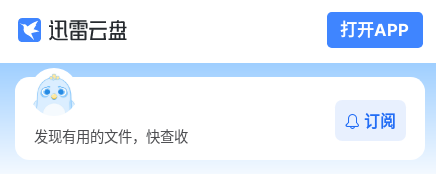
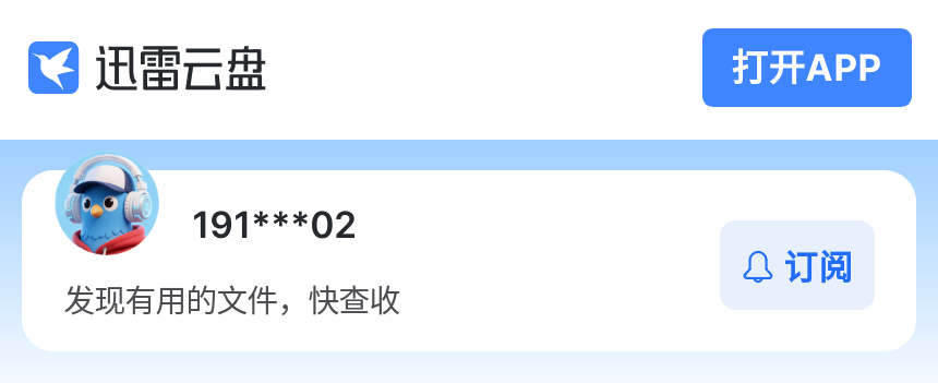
none -> [192,203,356,246] 191***02
[31,68,78,116] [image] -> [52,153,161,258] [image]

